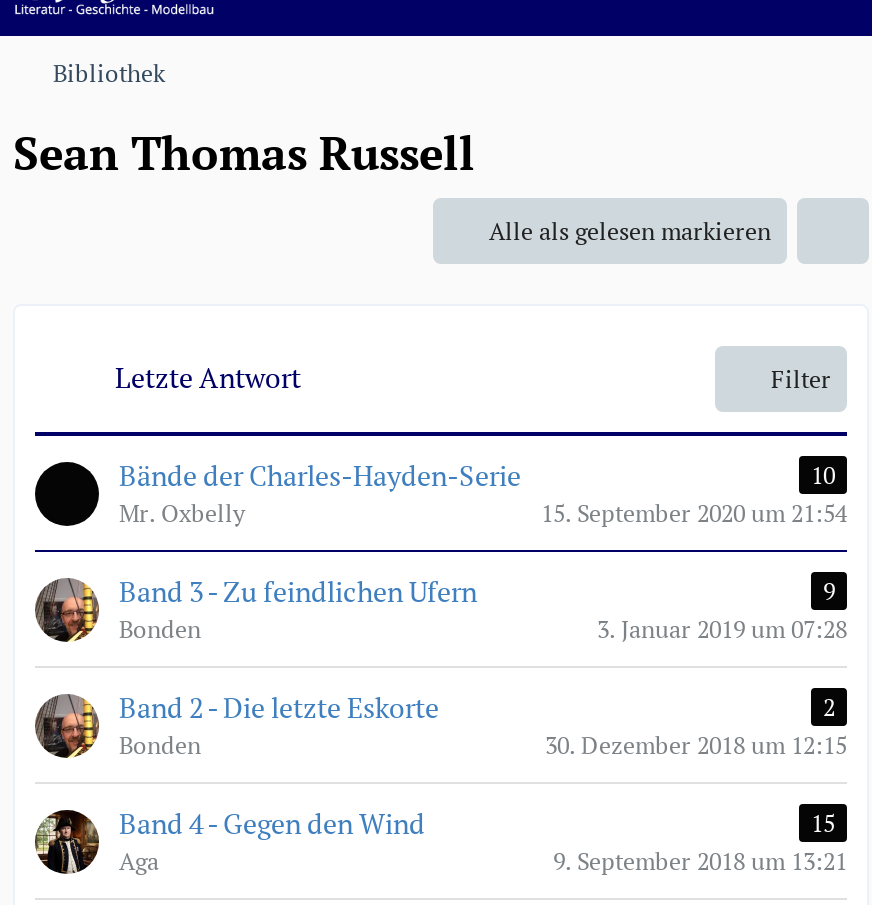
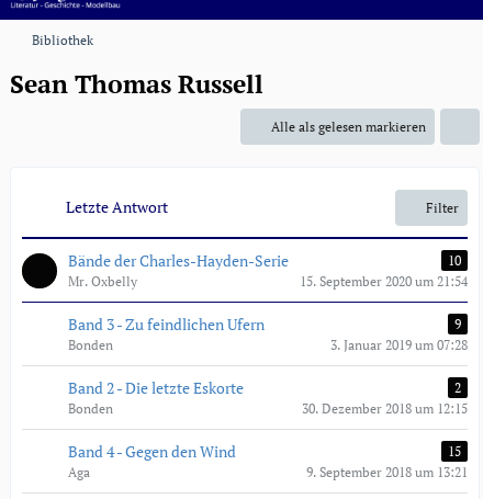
[33,576,101,644] [image] -> none
[33,692,101,760] [image] -> none
[33,808,101,876] [image] -> none

